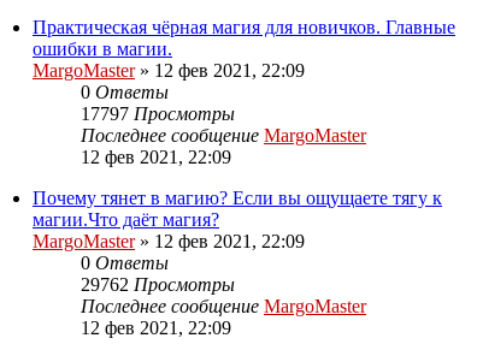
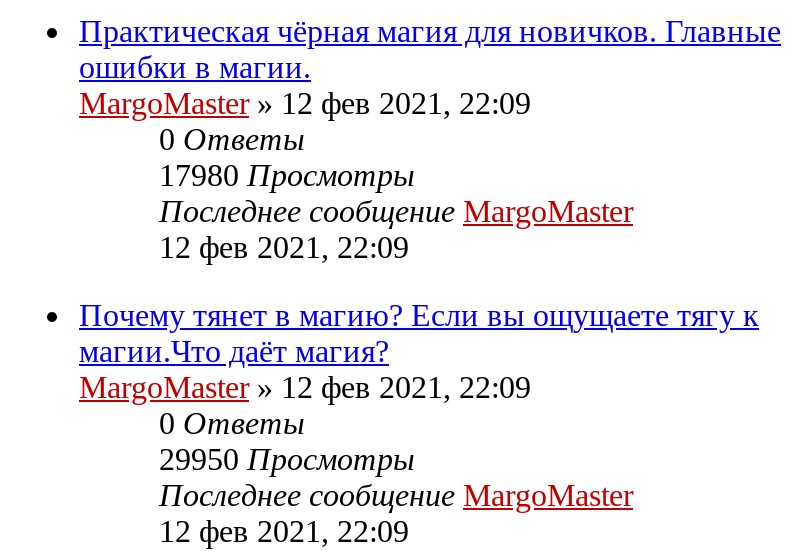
[81,103,235,124] 17797 Просмотры -> [159,158,415,192] 17980 Просмотры
[81,274,235,294] 29762 Просмотры -> [159,442,415,476] 29950 Просмотры

